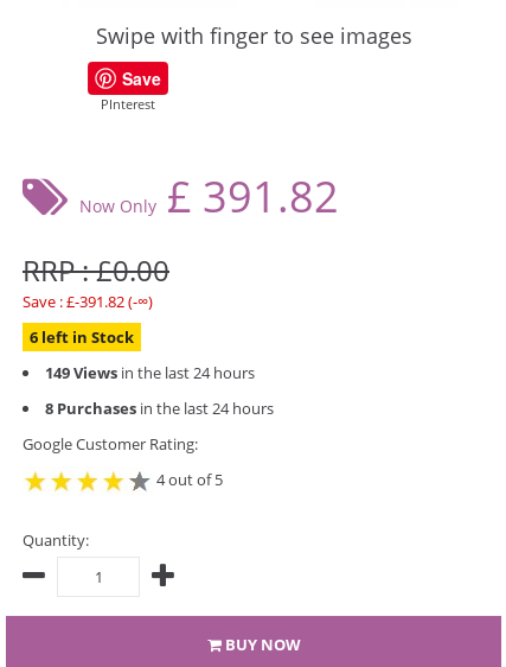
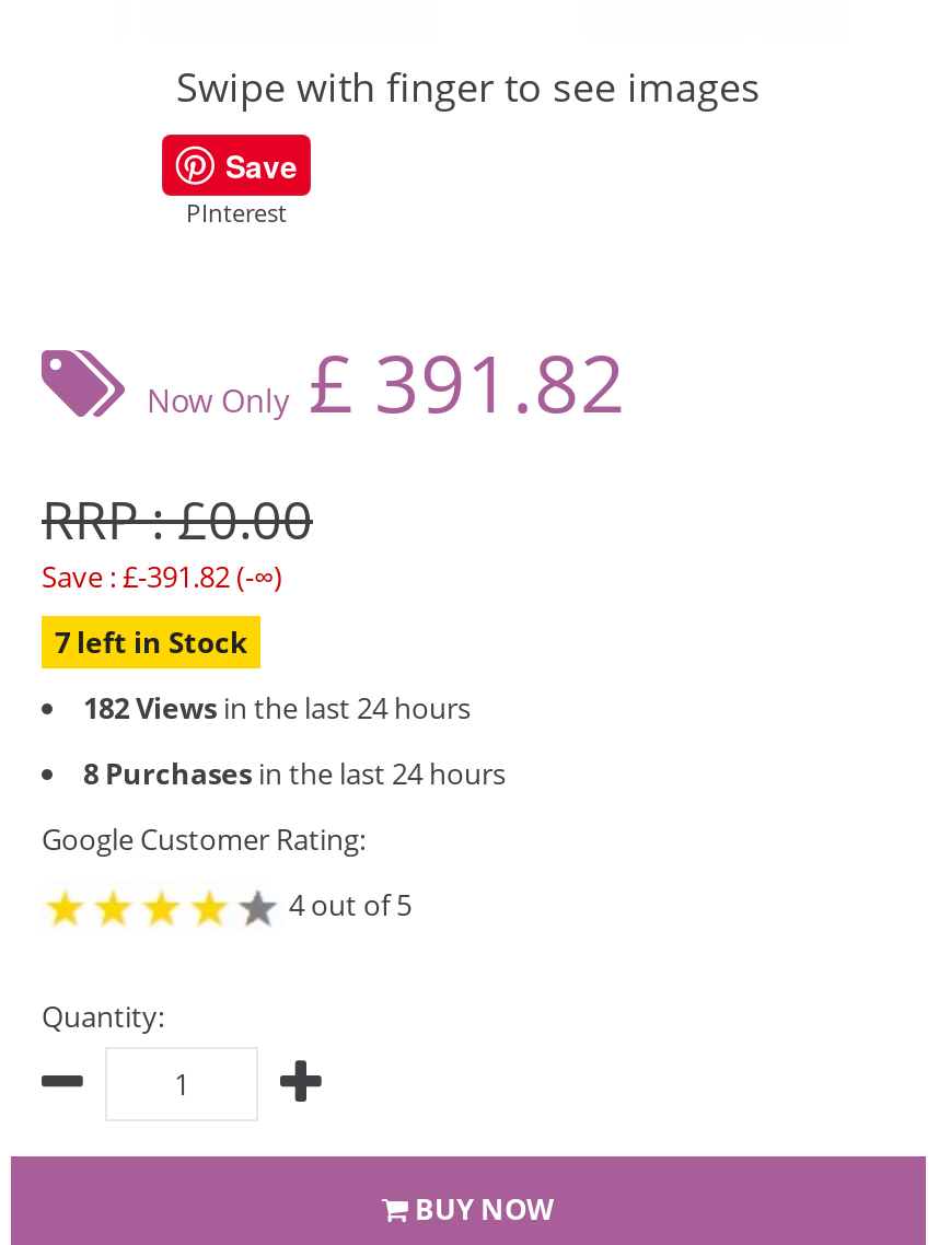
[30,326,134,348] 6 left in Stock -> [55,622,247,662] 7 left in Stock
[45,362,255,383] 149 Views in the last 24 hours -> [83,688,471,728] 182 Views in the last 24 hours

